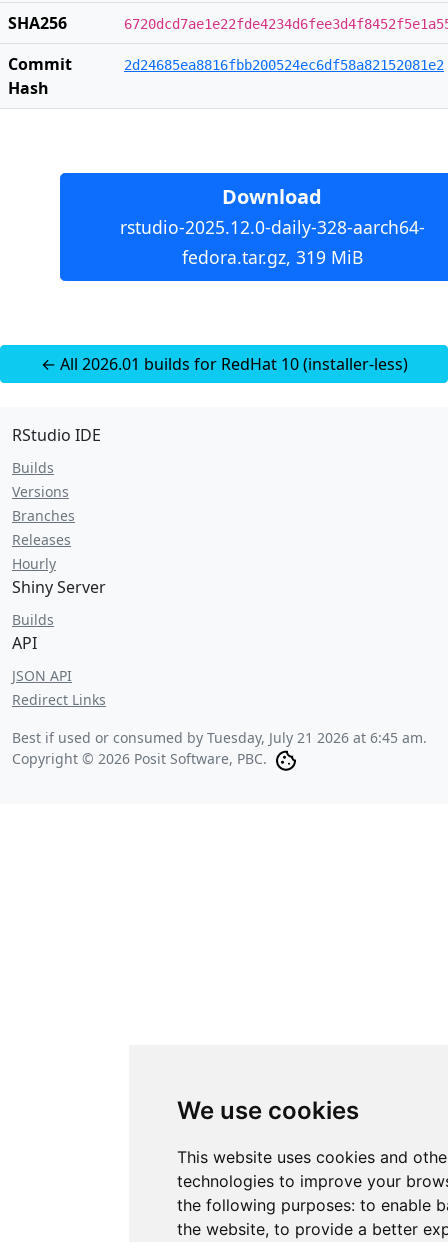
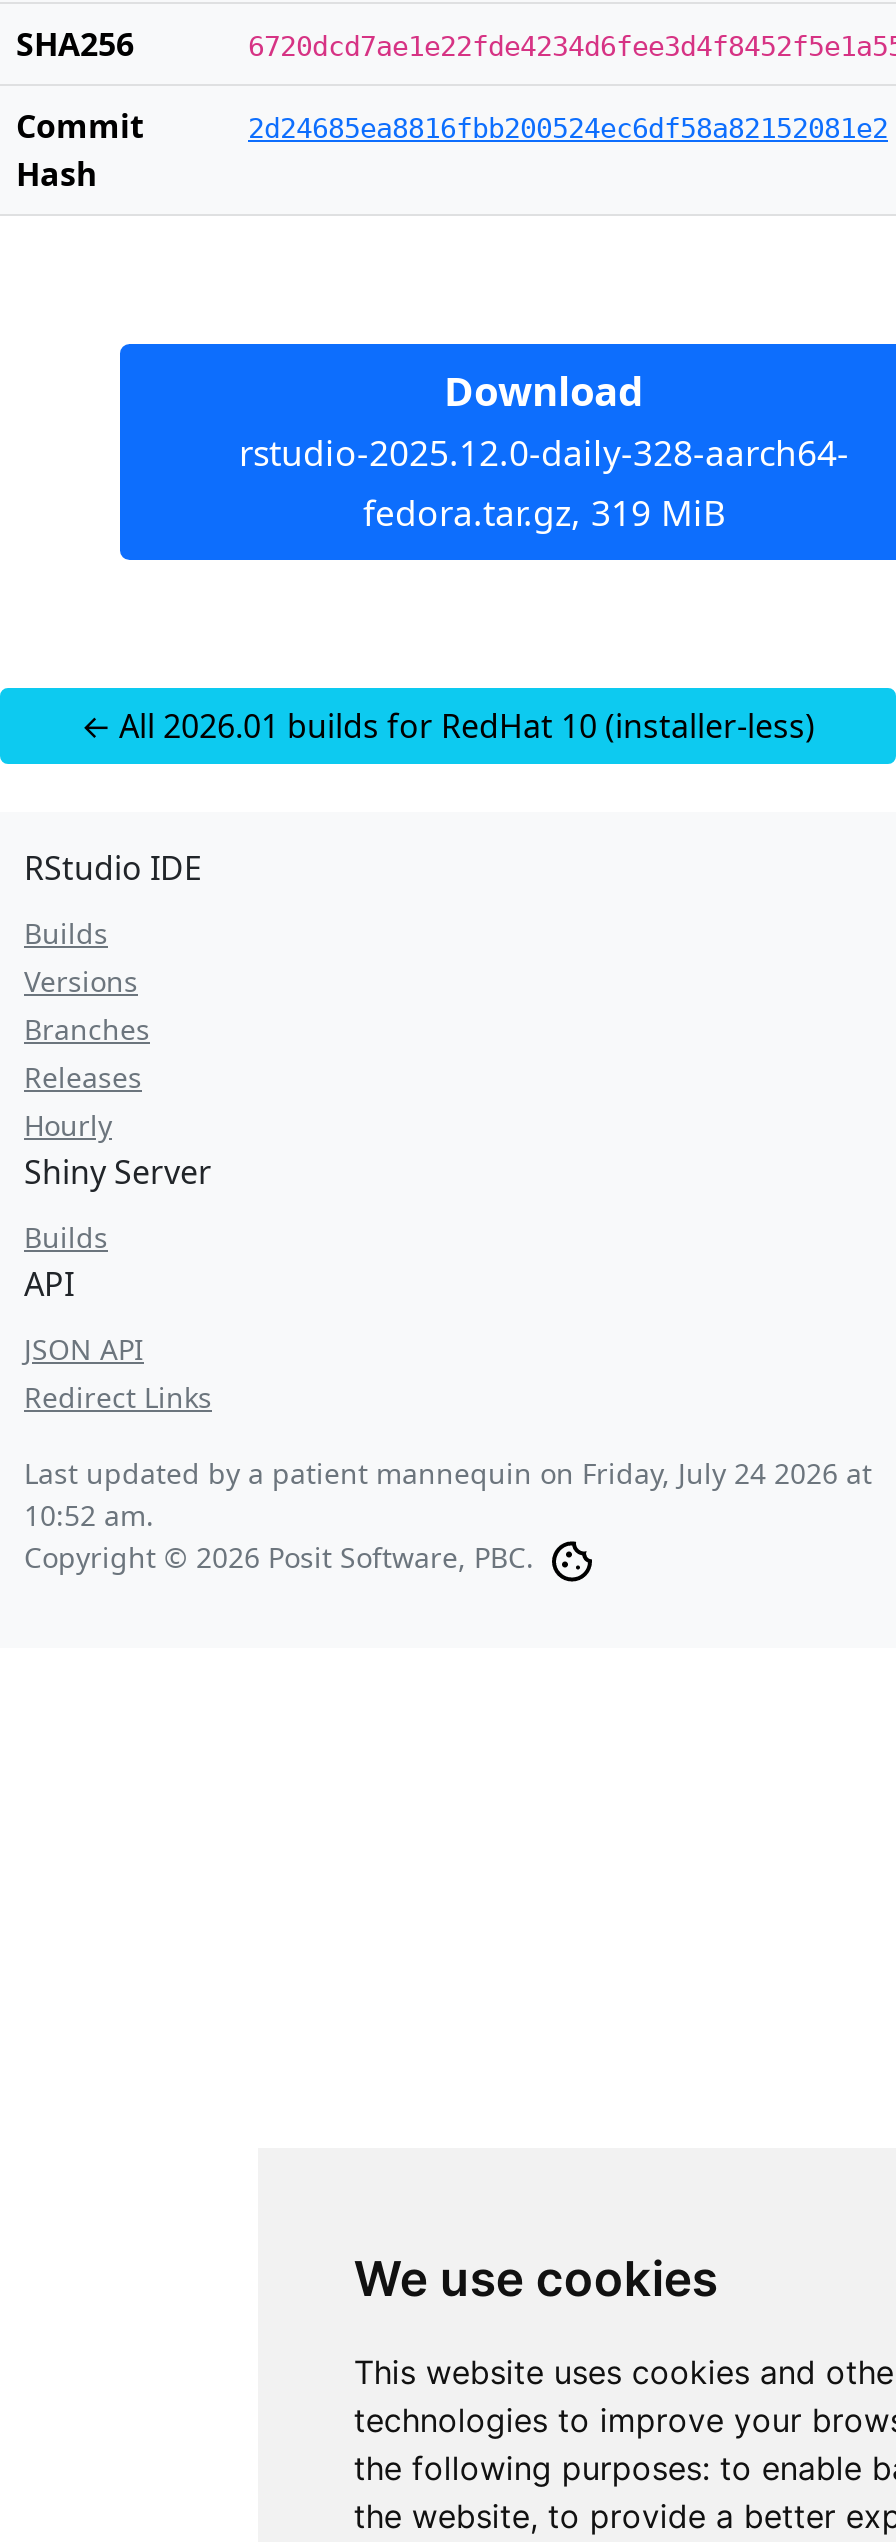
[12,728,427,747] Best if used or consumed by Tuesday, July 21 2026 at 6:45 am. -> [24,1454,872,1534] Last updated by a patient mannequin on Friday, July 24 2026 at | 10:52 am.

